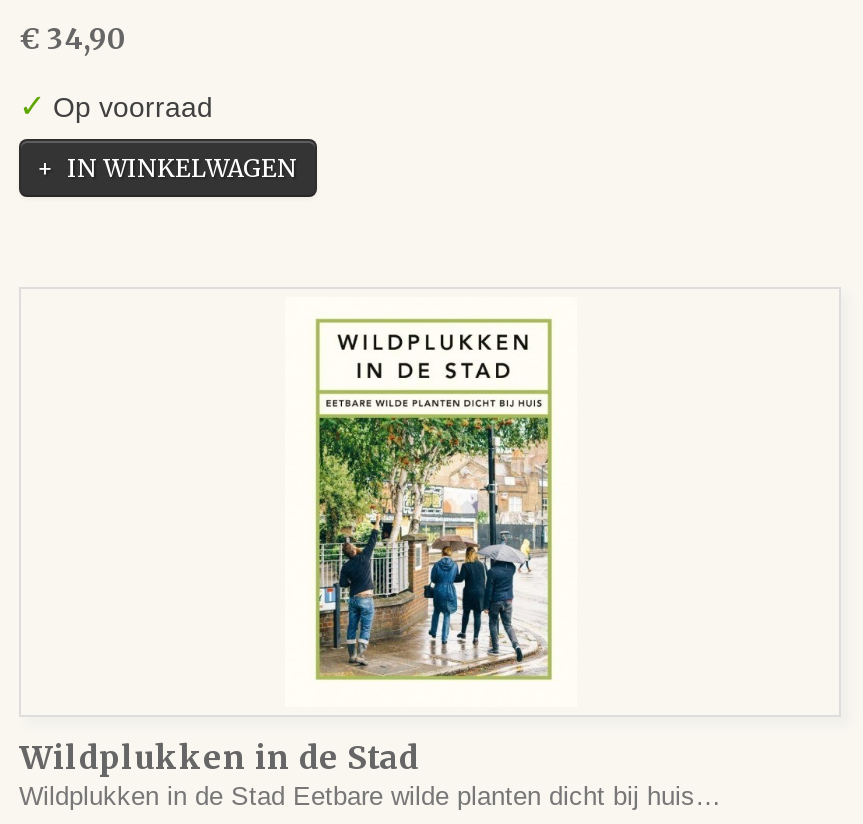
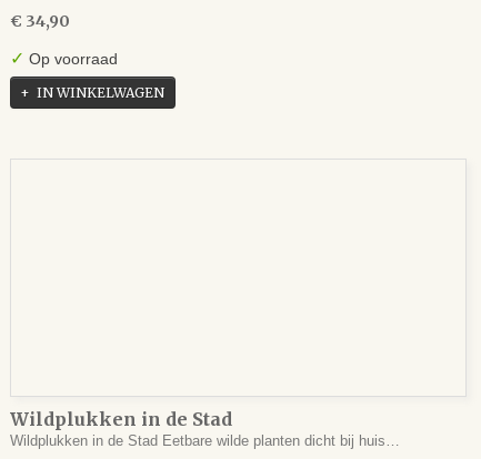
[313,317,553,681] [image] -> none

